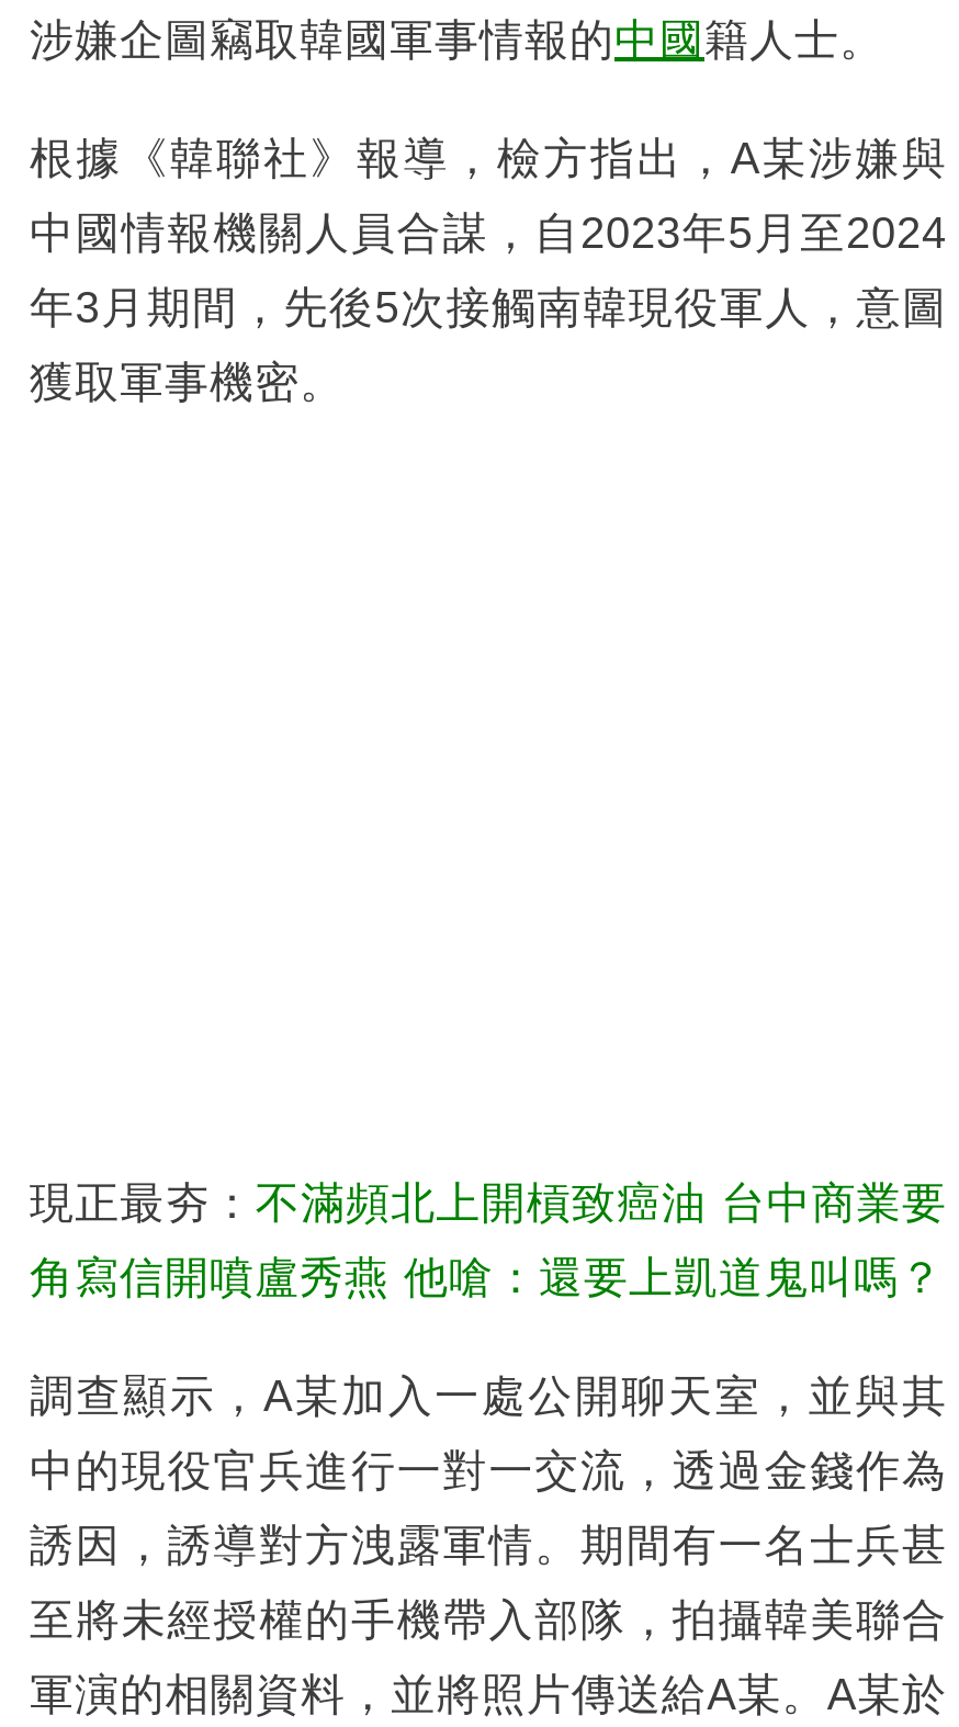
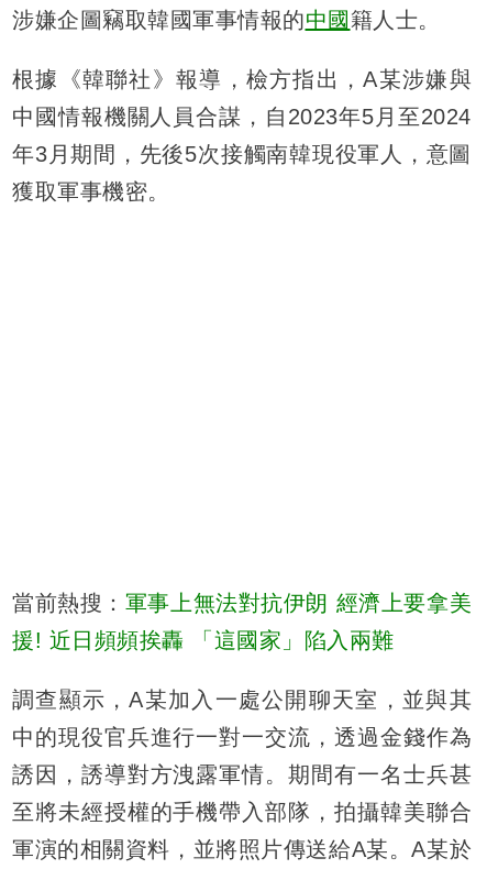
[30,1178,947,1226] 現正最夯：不滿頻北上開槓致癌油 台中商業要 -> [12,590,472,615] 當前熱搜：軍事上無法對抗伊朗 經濟上要拿美
[30,1252,944,1301] 角寫信開噴盧秀燕 他嗆：還要上凱道鬼叫嗎？ -> [12,628,394,652] 援! 近日頻頻挨轟 「這國家」陷入兩難

